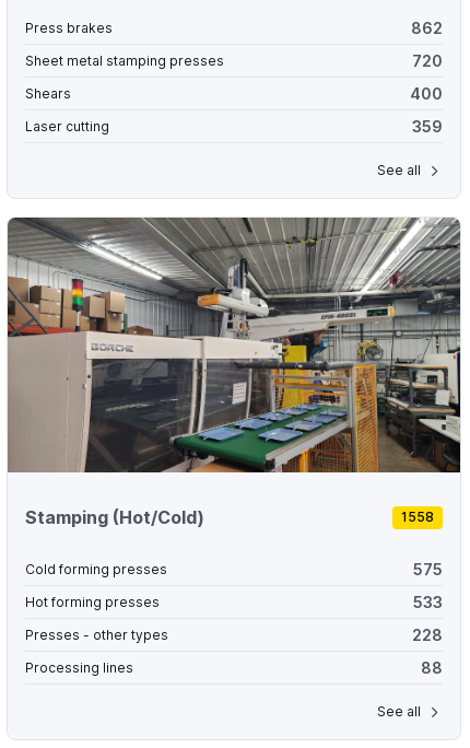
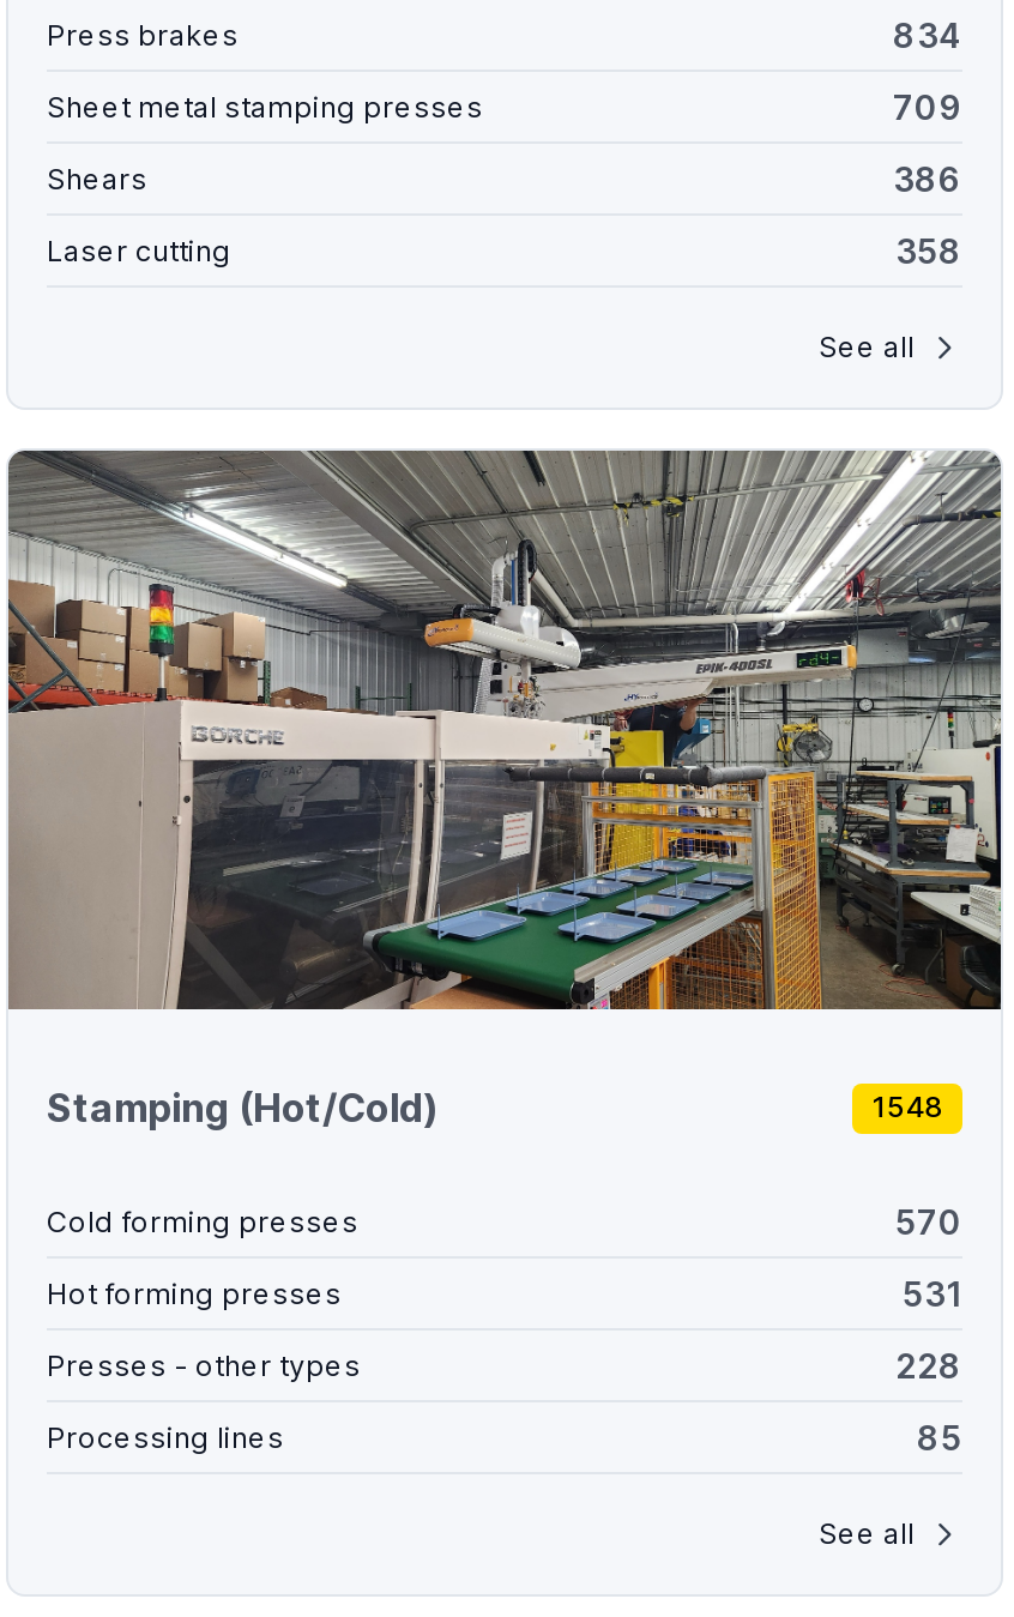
[411,19,443,38] 862 -> [893,16,962,56] 834
[412,52,443,71] 720 -> [893,88,962,128] 709
[410,85,443,103] 400 -> [893,159,962,200] 386
[412,118,443,136] 359 -> [895,231,962,272] 358
[401,509,434,525] 1558 -> [872,1089,944,1125] 1548
[413,560,443,579] 575 -> [895,1202,962,1243] 570
[413,593,443,612] 533 -> [903,1274,962,1314] 531
[421,659,443,677] 88 -> [917,1418,962,1458] 85

